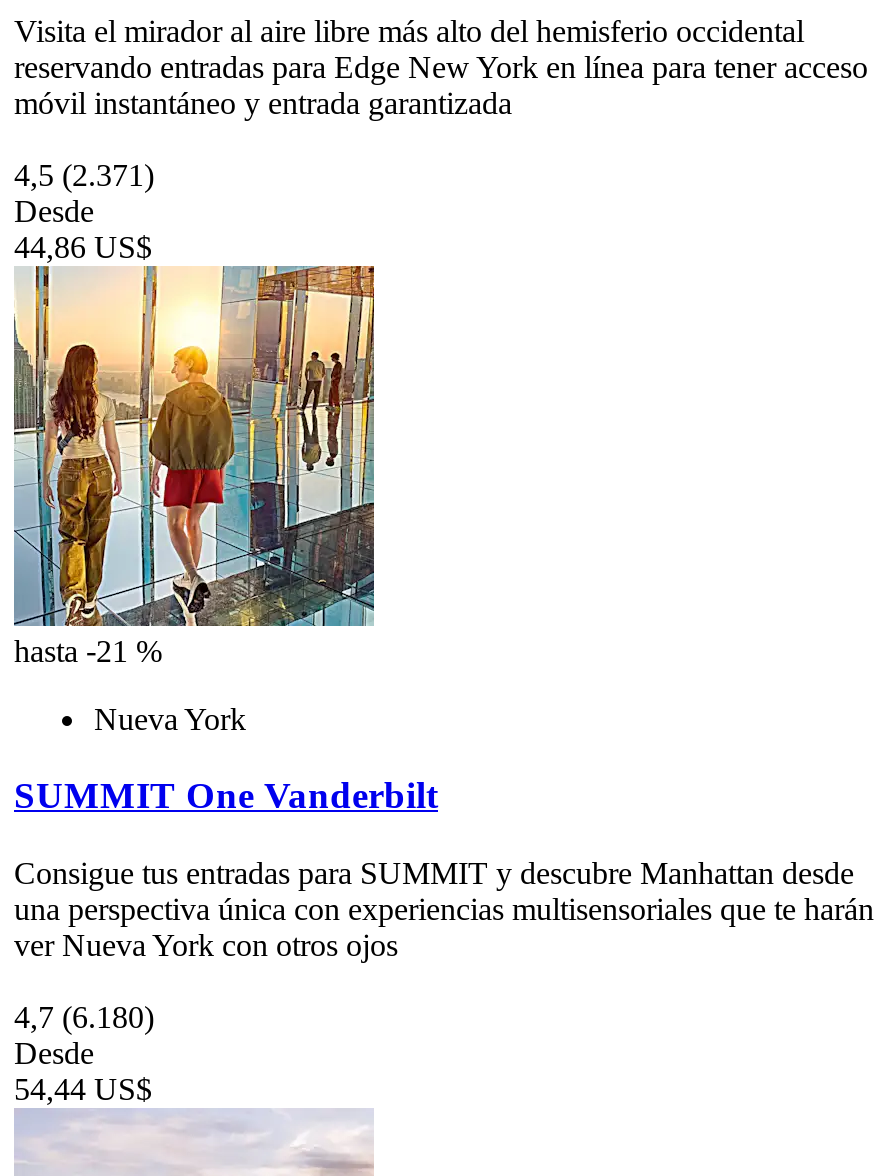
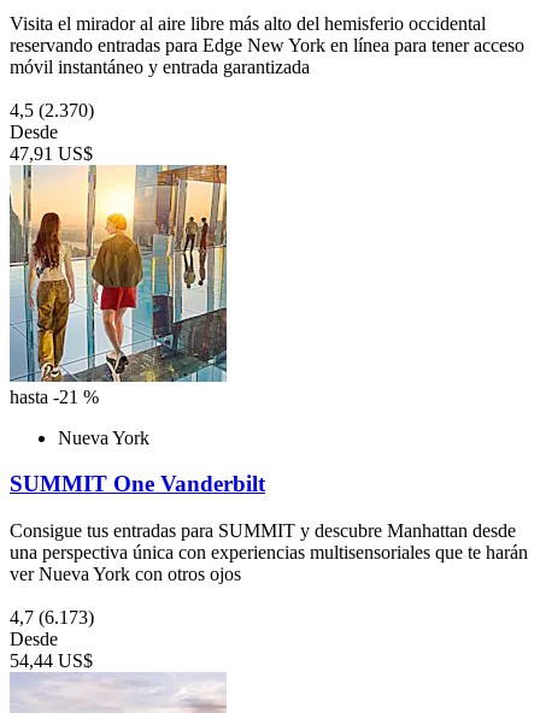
[14,157,154,191] 4,5 (2.371) -> [10,99,94,120] 4,5 (2.370)
[14,229,152,263] 44,86 US$ -> [10,143,93,163] 47,91 US$
[14,1000,154,1034] 4,7 (6.180) -> [10,607,94,627] 4,7 (6.173)

